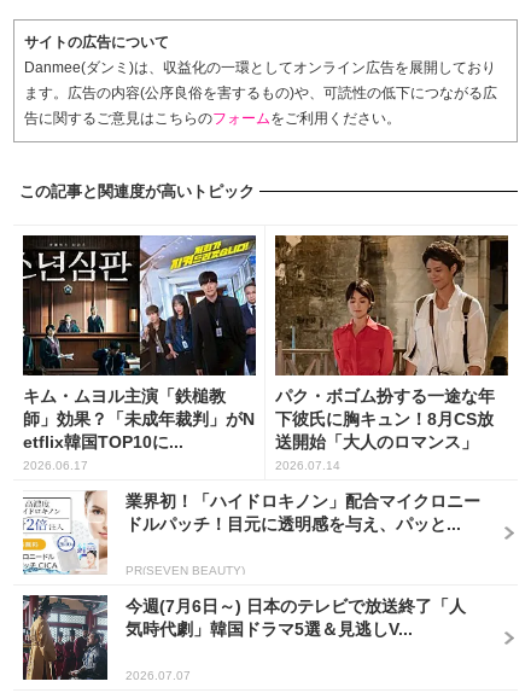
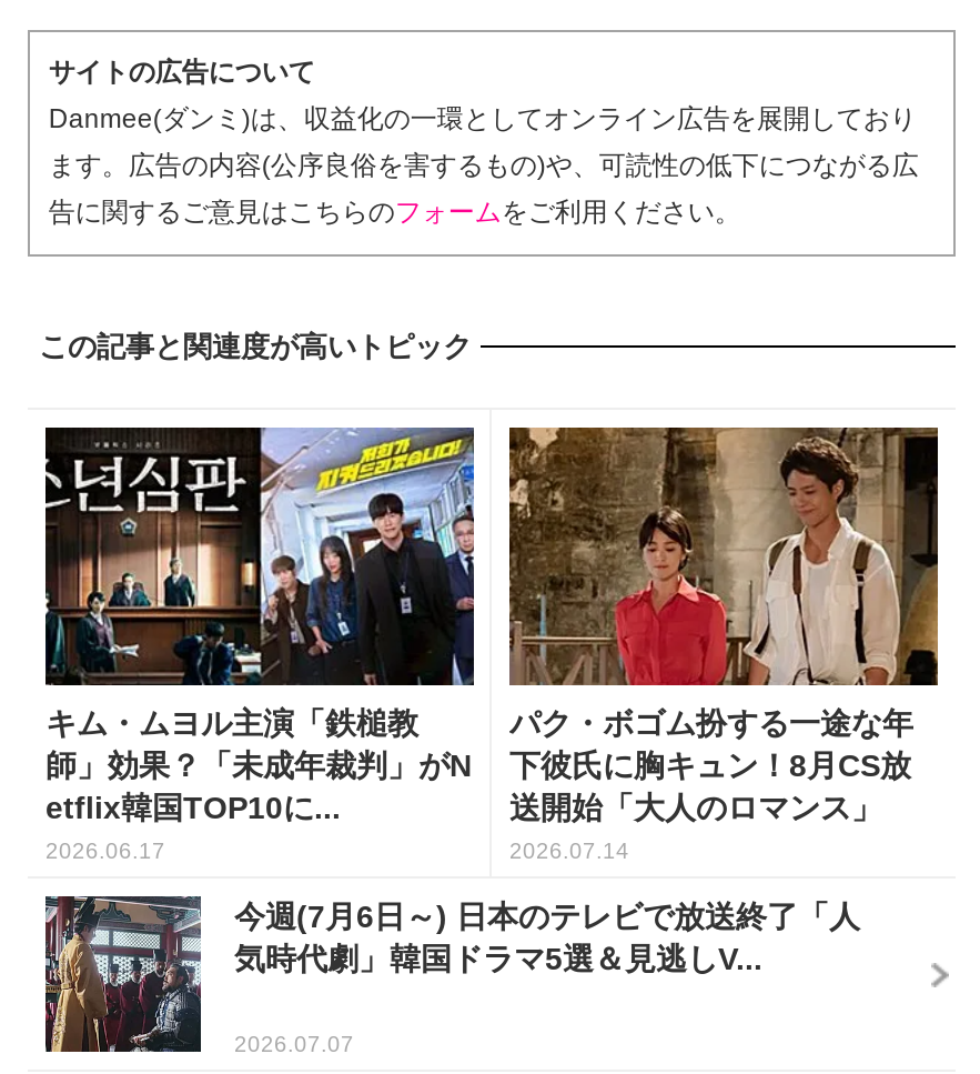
[22,490,480,577] [image] | 業界初！「ハイドロキノン」配合マイクロニー | ドルパッチ！目元に透明感を与え、パッと... | PR(SEVEN BEAUTY) -> none

